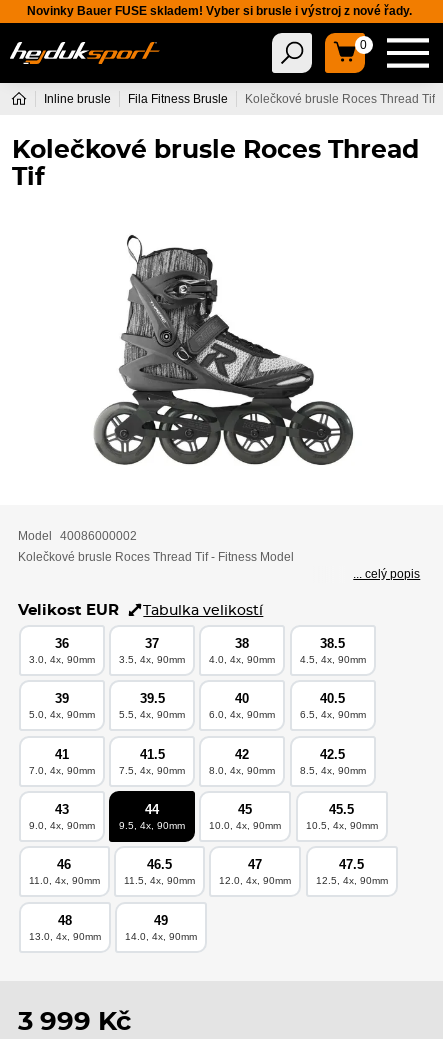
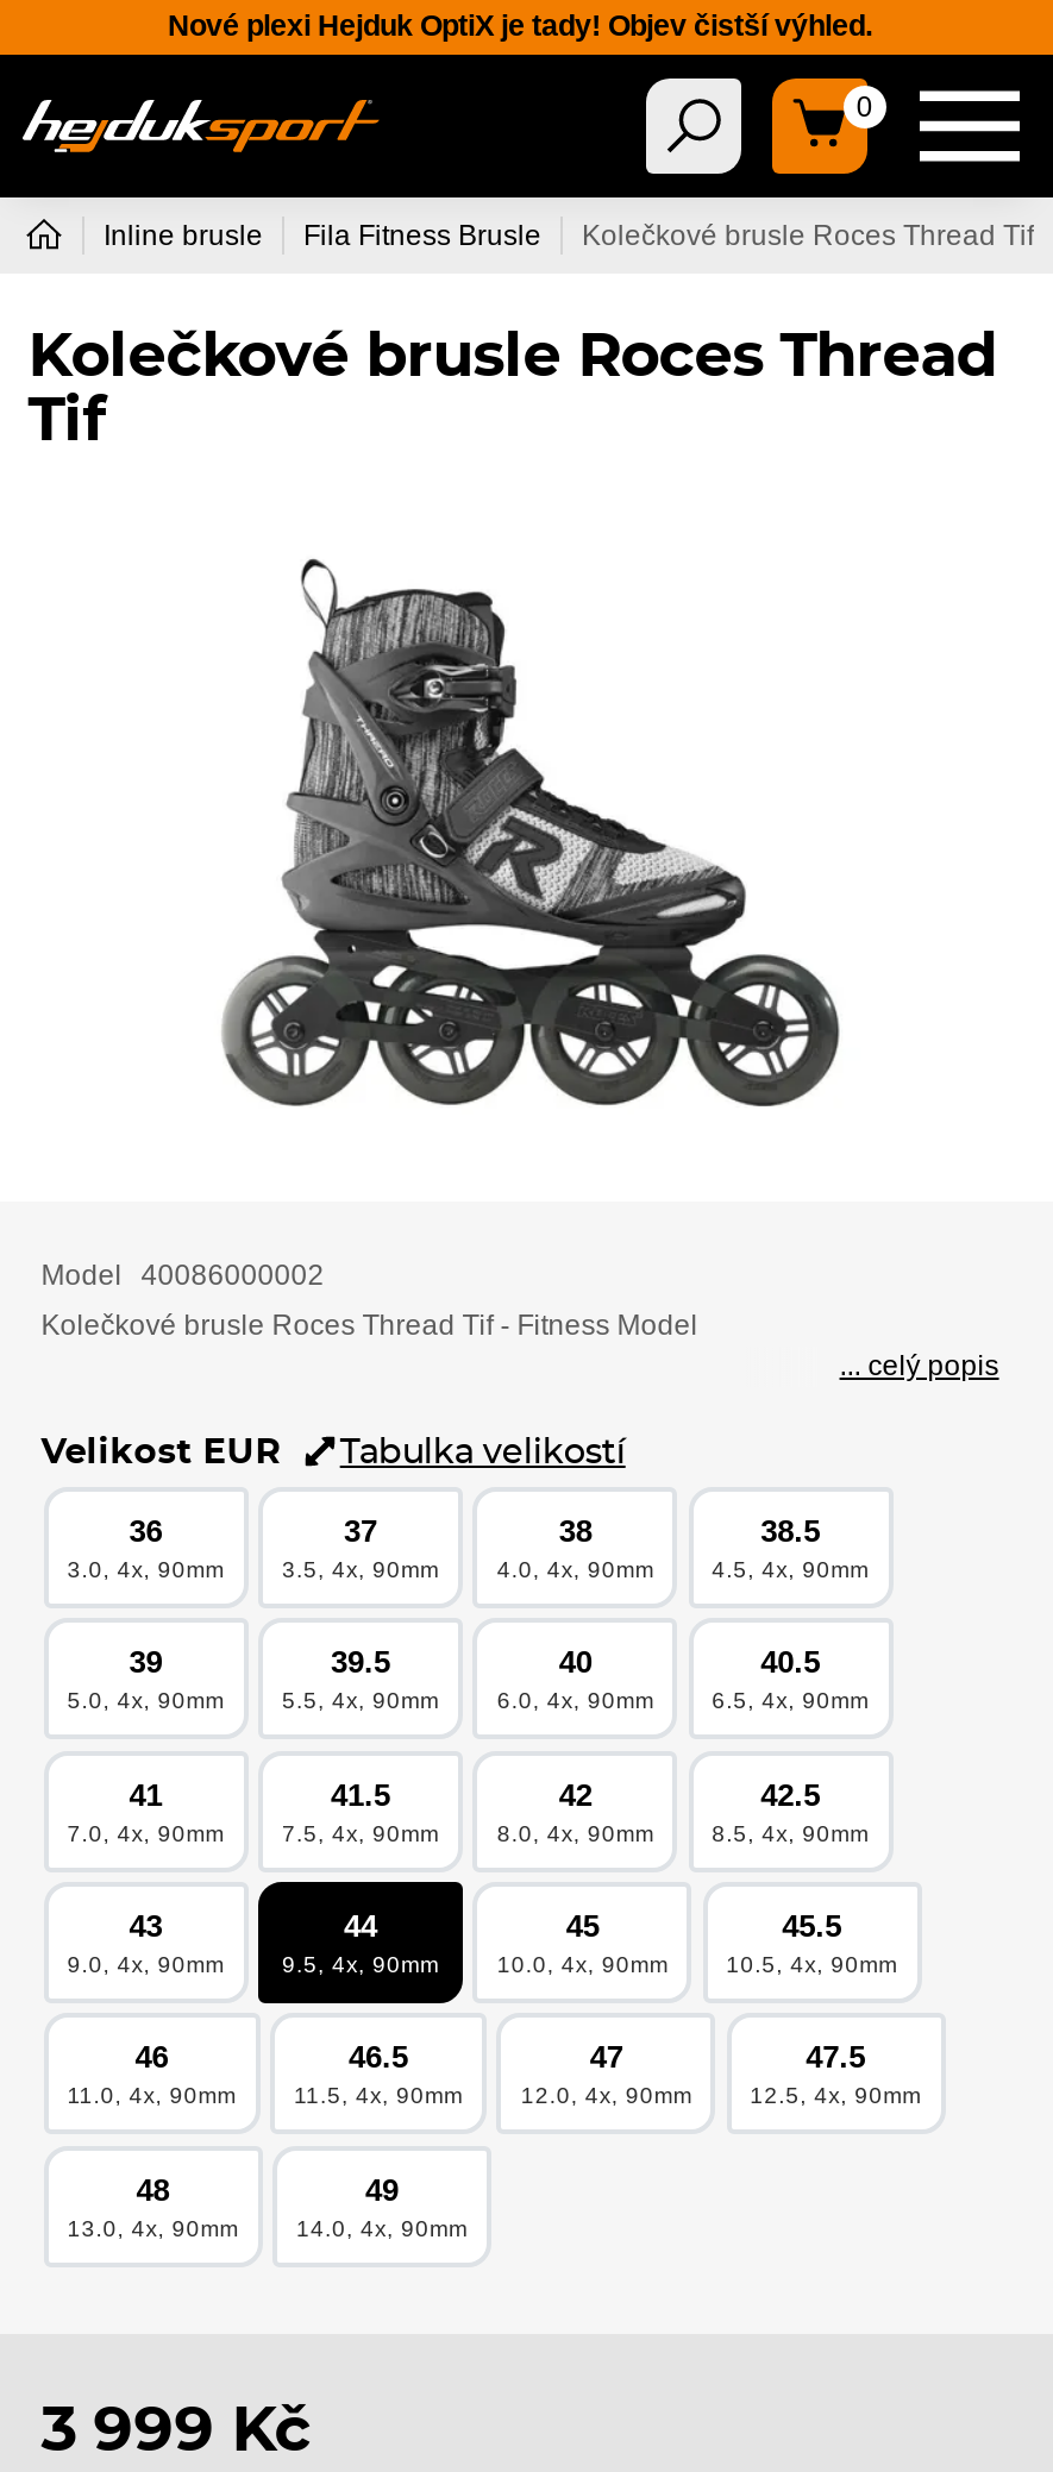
[26,4,411,18] Novinky Bauer FUSE skladem! Vyber si brusle i výstroj z nové řady. -> [168,10,872,44] Nové plexi Hejduk OptiX je tady! Objev čistší výhled.

